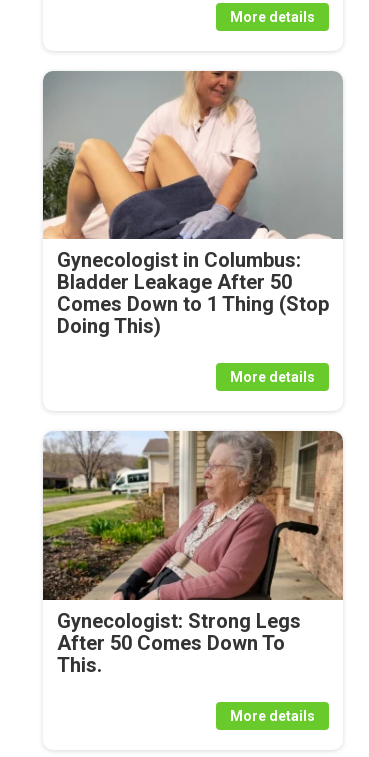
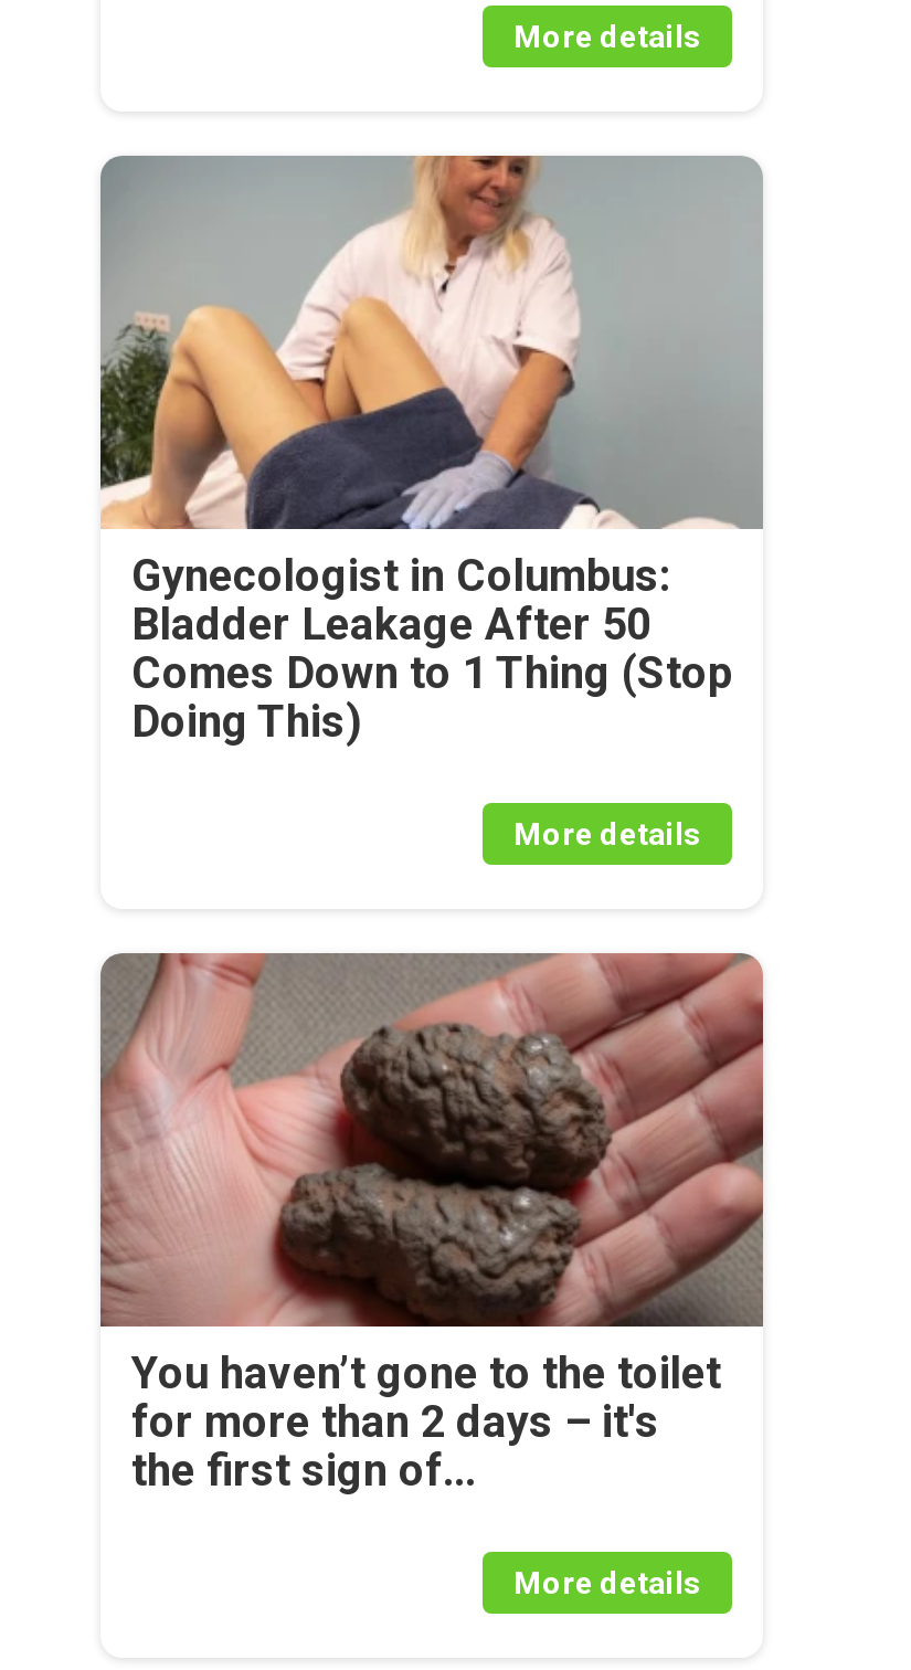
[42,430,344,677] [image] | Gynecologist: Strong Legs | After 50 Comes Down To | This. -> [98,951,765,1497] [image] | You haven’t gone to the toilet | for more than 2 days – it's | the first sign of...

